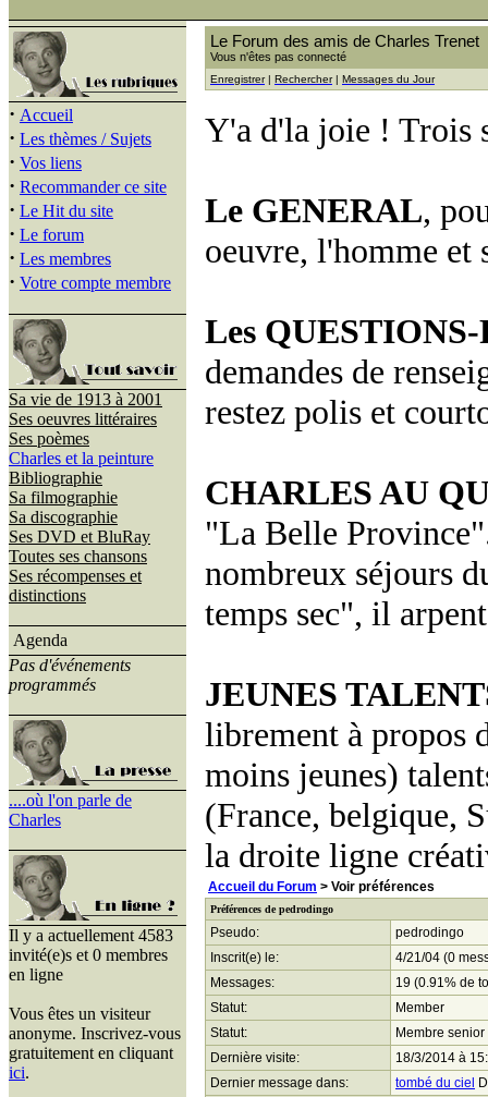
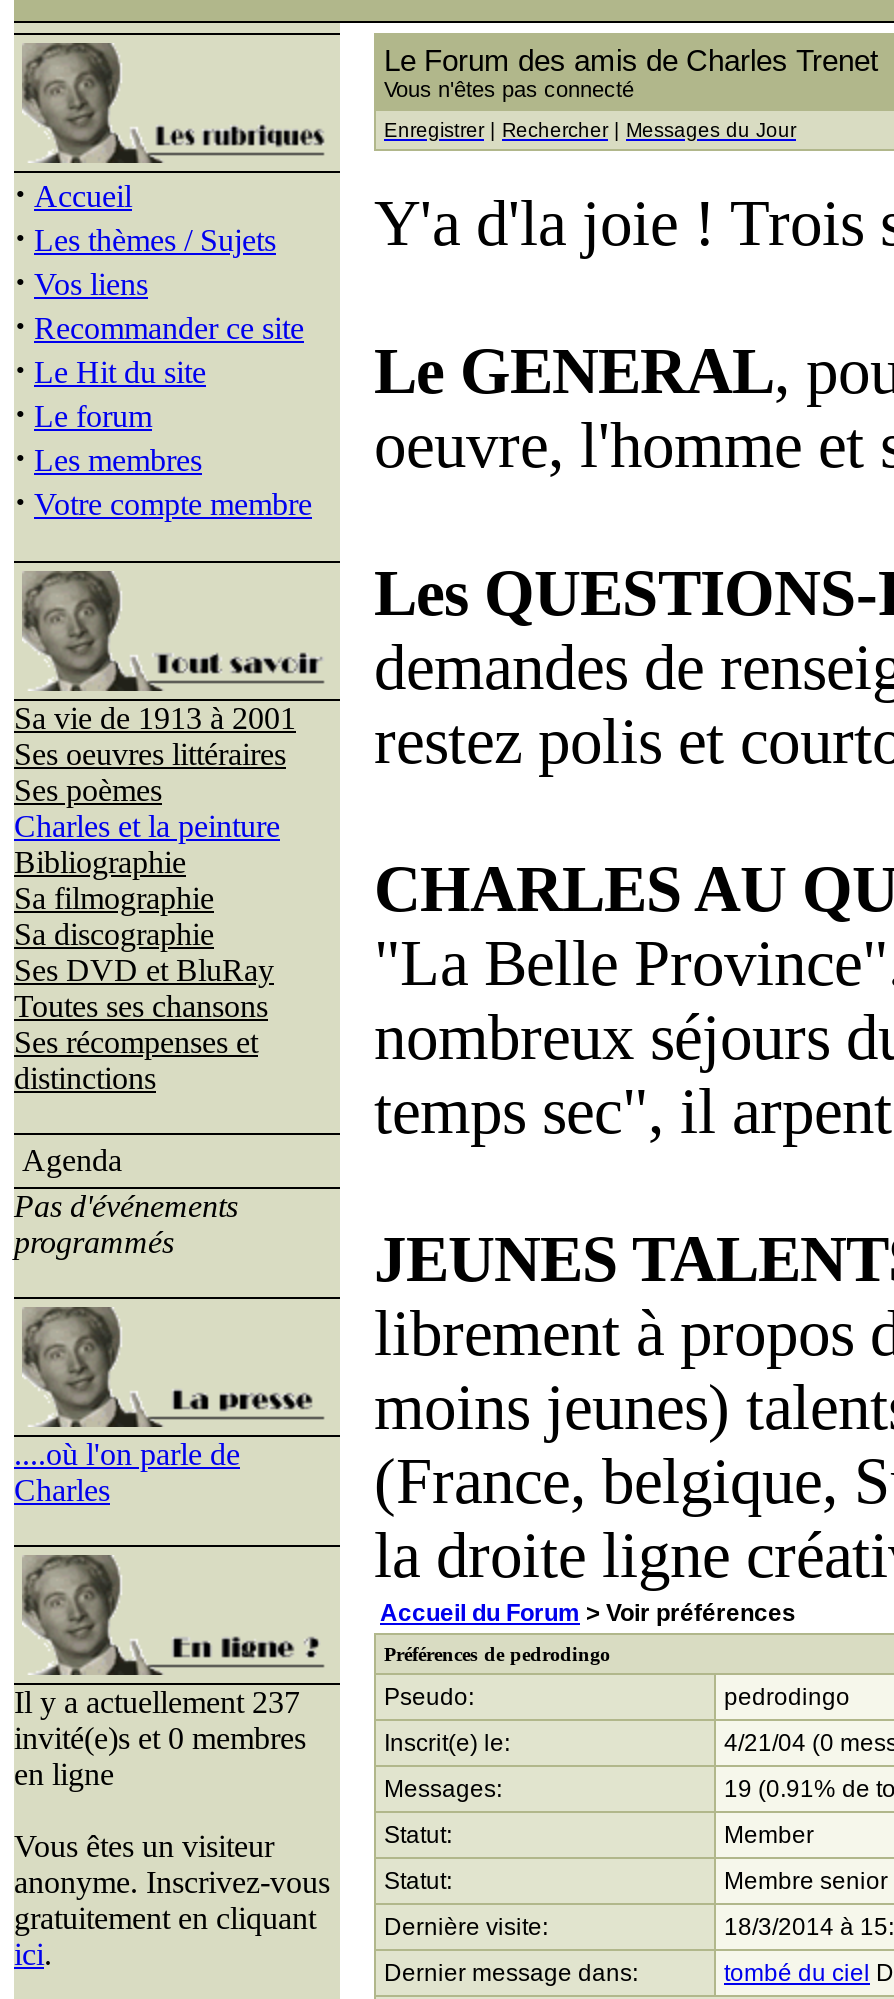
[9,926,173,944] Il y a actuellement 4583 -> [14,1685,300,1719] Il y a actuellement 237

